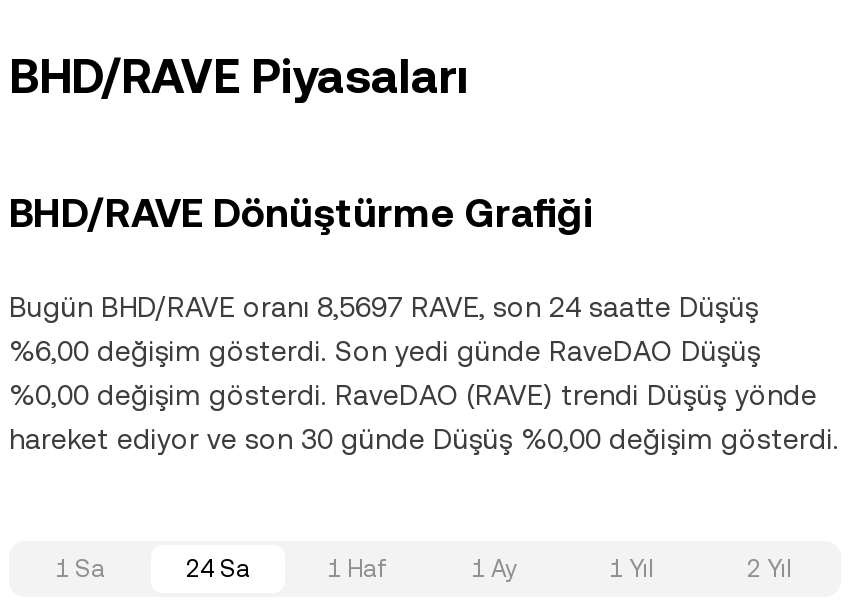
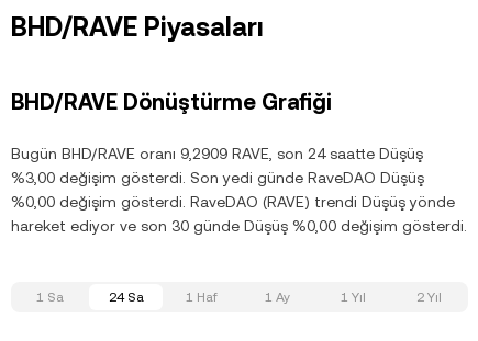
[9,291,759,323] Bugün BHD/RAVE oranı 8,5697 RAVE, son 24 saatte Düşüş -> [11,145,423,162] Bugün BHD/RAVE oranı 9,2909 RAVE, son 24 saatte Düşüş
[9,335,761,367] %6,00 değişim gösterdi. Son yedi günde RaveDAO Düşüş -> [11,169,424,186] %3,00 değişim gösterdi. Son yedi günde RaveDAO Düşüş

